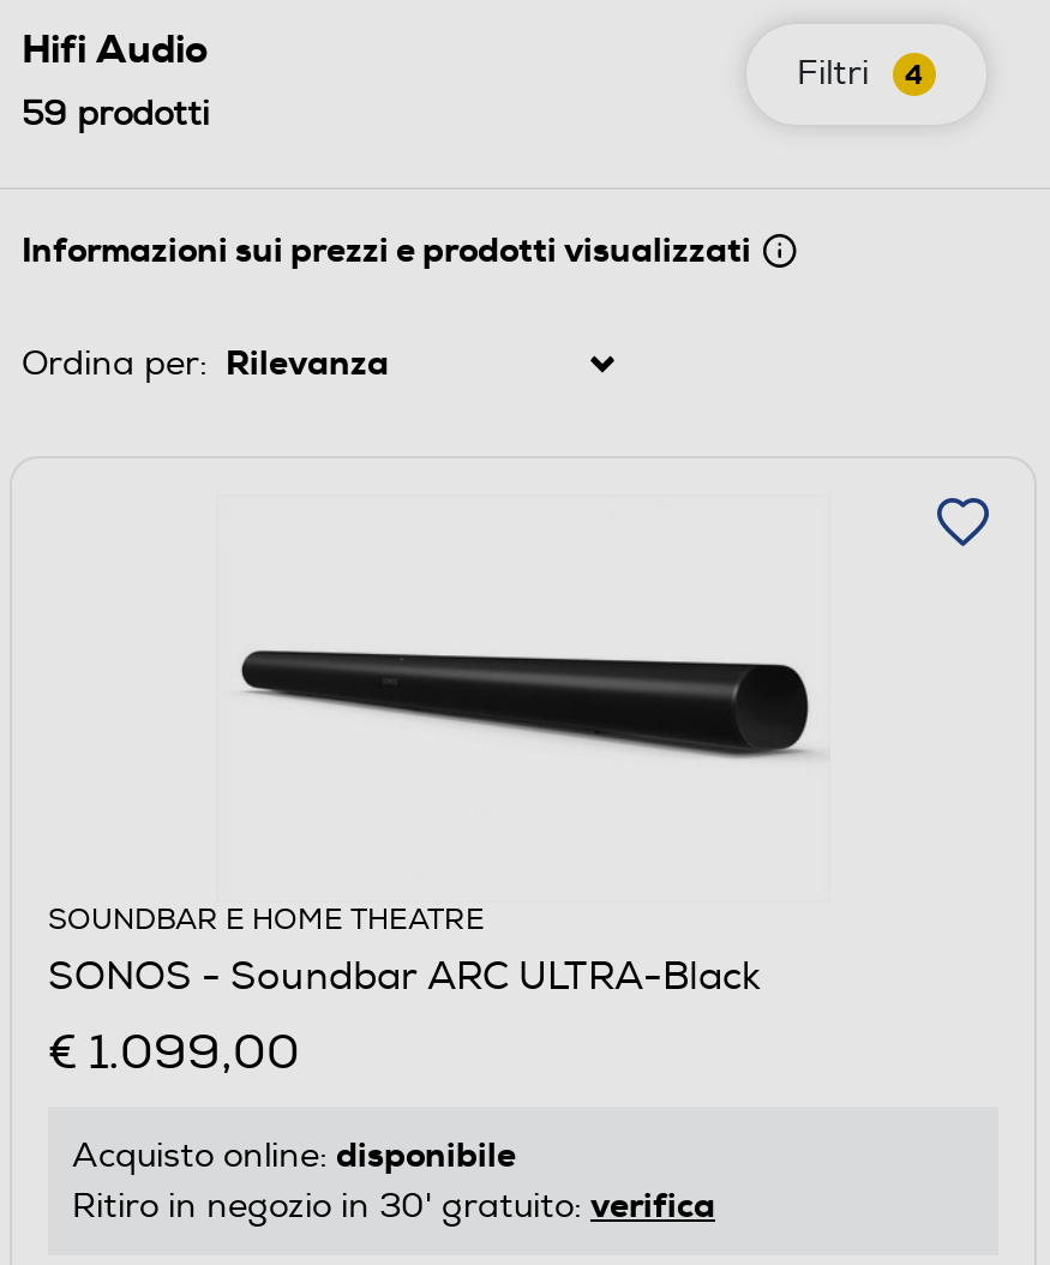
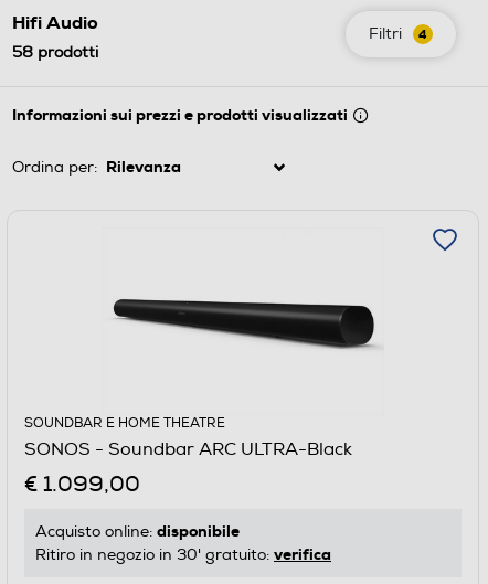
[22,93,209,133] 59 prodotti -> [12,43,98,61] 58 prodotti

